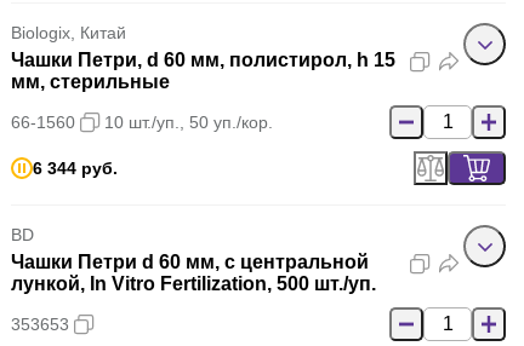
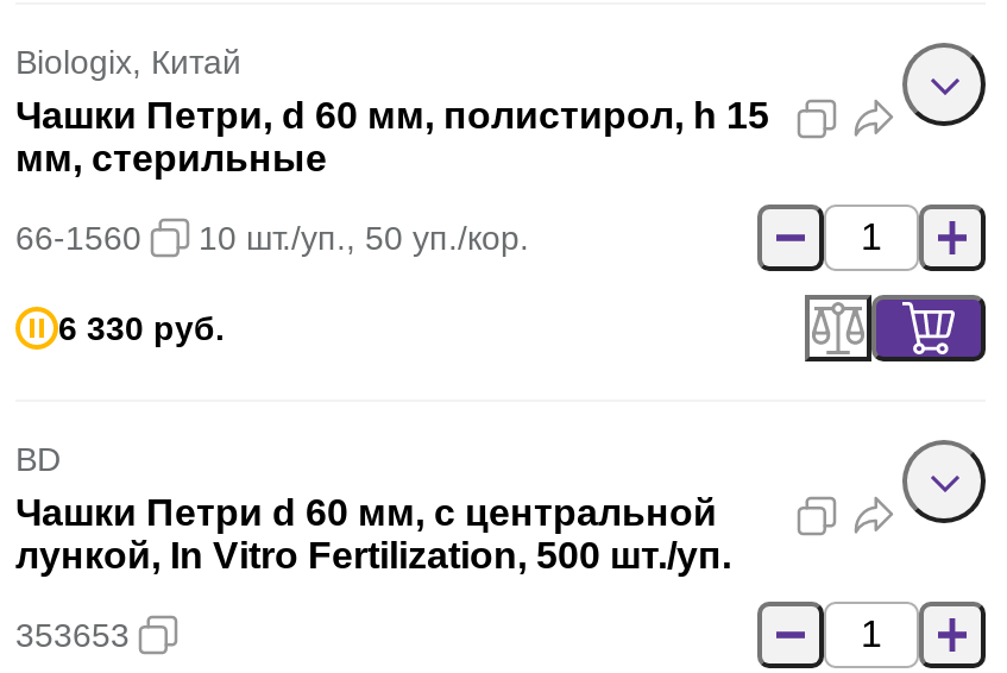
[33,158,118,178] 6 344 руб. -> [58,309,225,347] 6 330 руб.

